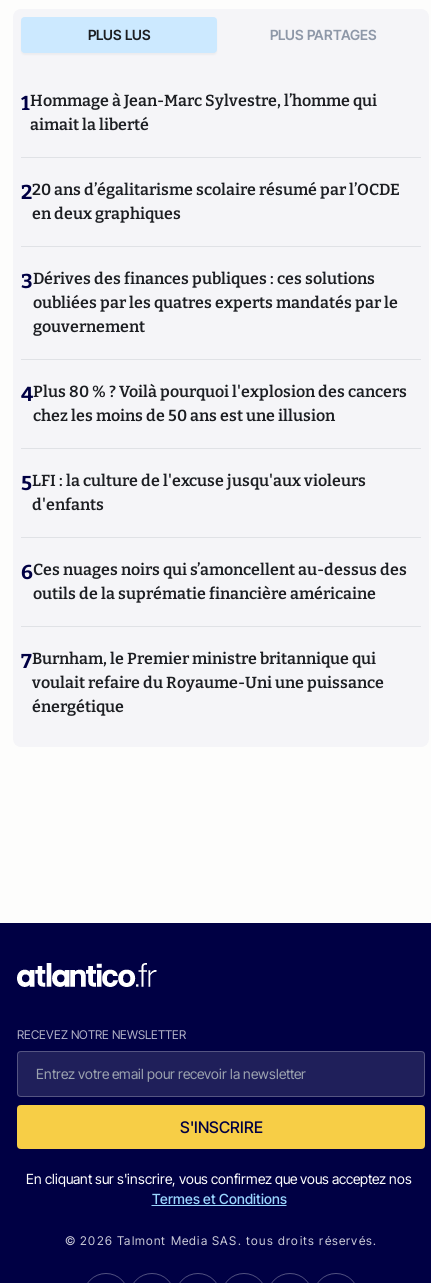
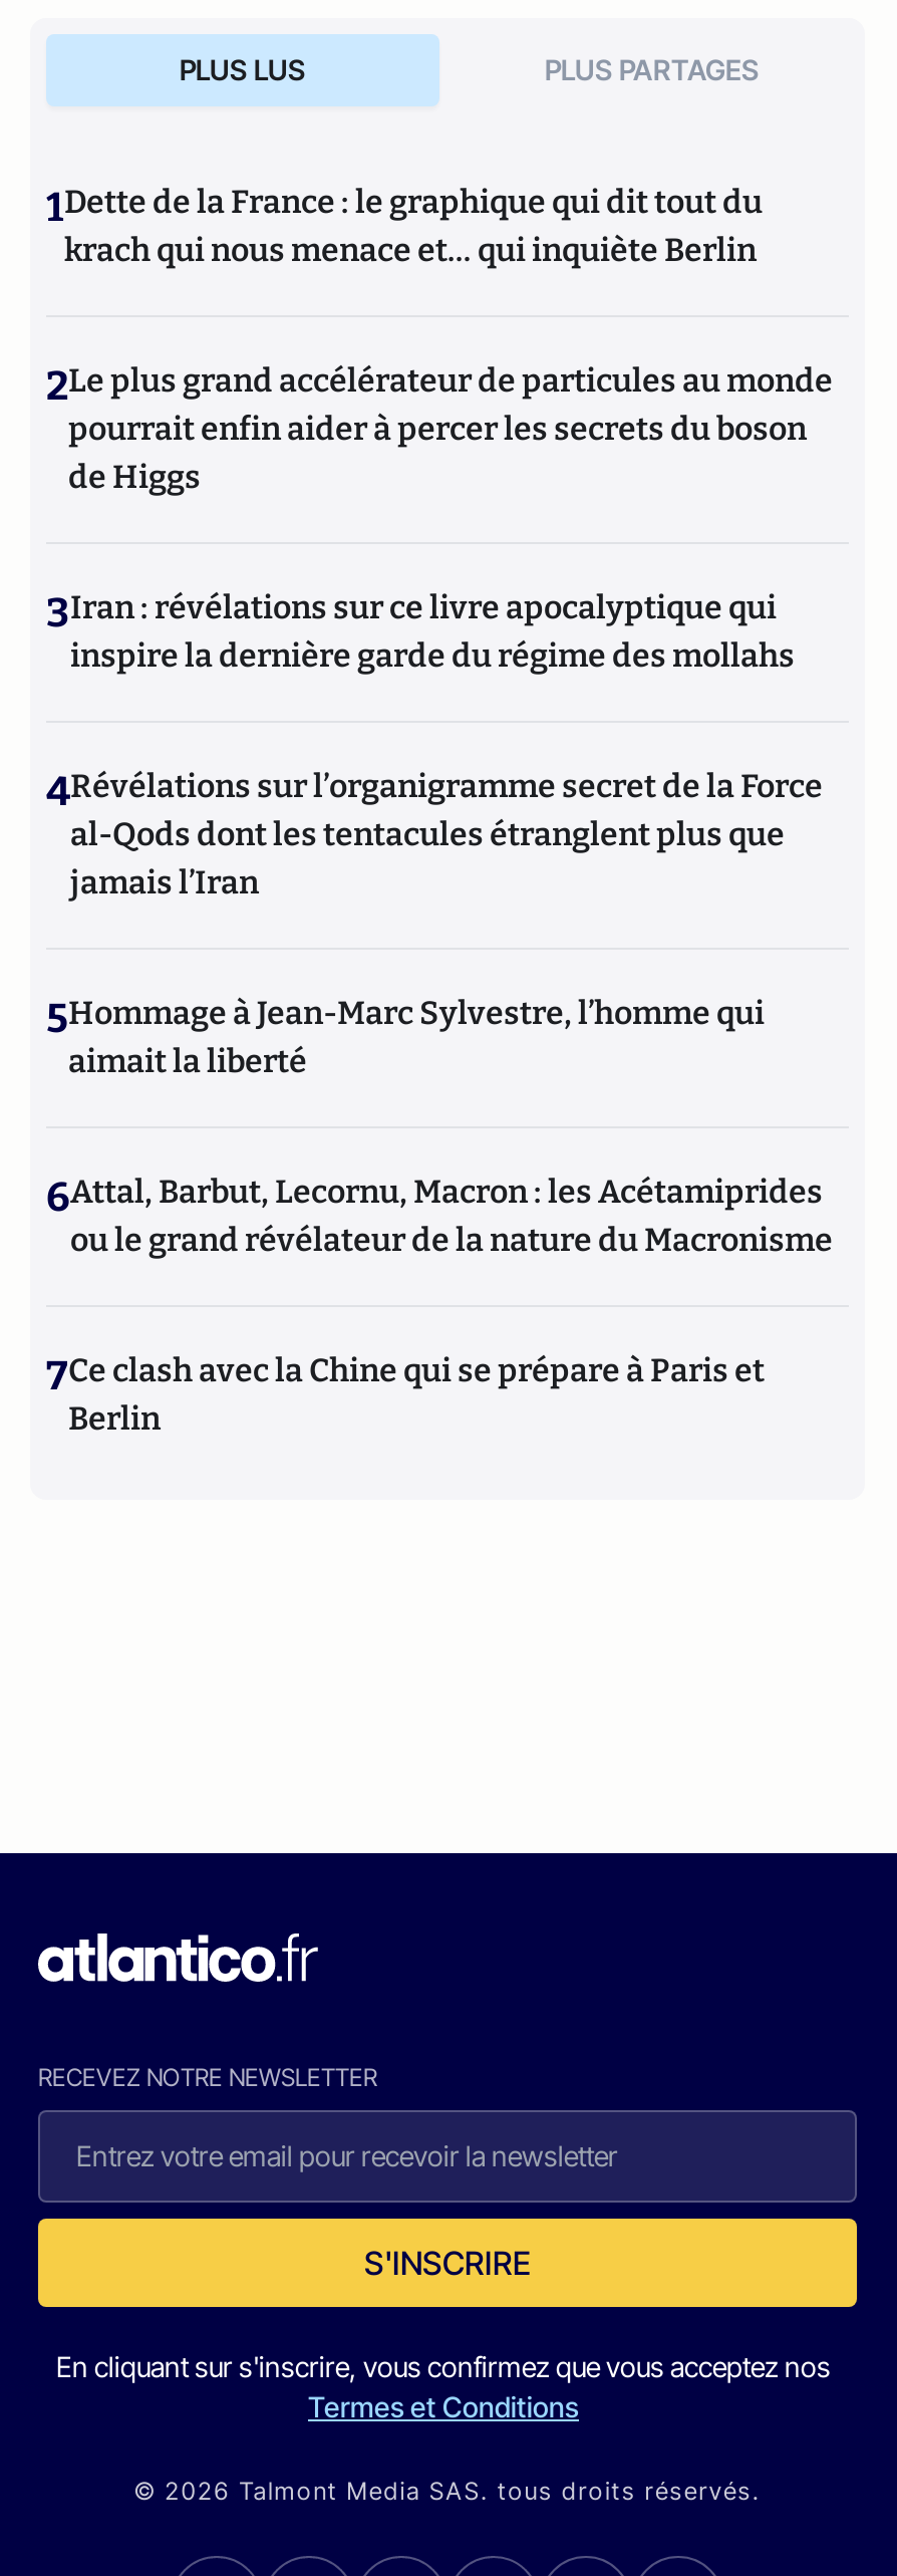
[21,91,377,115] 1Hommage à Jean-Marc Sylvestre, l’homme qui -> [46,183,833,1042] 1Dette de la France : le graphique qui dit tout du | krach qui nous menace et… qui inquiète Berlin | 2Le plus grand accélérateur de particules au monde | pourrait enfin aider à percer les secrets du boson | de Higgs | 3Iran : révélations sur ce livre apocalyptique qui | inspire la dernière garde du régime des mollahs | 4Révélations sur l’organigramme secret de la Force | al-Qods dont les tentacules étranglent plus que | jamais l’Iran | 5Hommage à Jean-Marc Sylvestre, l’homme qui
moved [30,115,149,134] -> [68,1042,307,1080]: aimait la liberté
[21,180,407,716] 220 ans d’égalitarisme scolaire résumé par l’OCDE | en deux graphiques | 3Dérives des finances publiques : ces solutions | oubliées par les quatres experts mandatés par le | gouvernement | 4Plus 80 % ? Voilà pourquoi l'explosion des cancers | chez les moins de 50 ans est une illusion | 5LFI : la culture de l'excuse jusqu'aux violeurs | d'enfants | 6Ces nuages noirs qui s’amoncellent au-dessus des | outils de la suprématie financière américaine | 7Burnham, le Premier ministre britannique qui | voulait refaire du Royaume-Uni une puissance | énergétique -> [46,1173,833,1438] 6Attal, Barbut, Lecornu, Macron : les Acétamiprides | ou le grand révélateur de la nature du Macronisme | 7Ce clash avec la Chine qui se prépare à Paris et | Berlin

